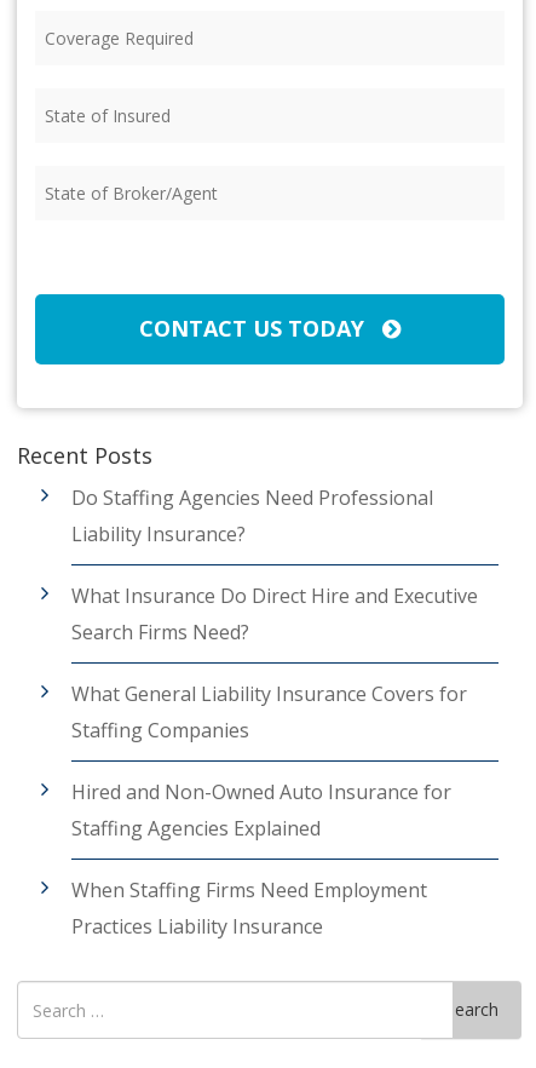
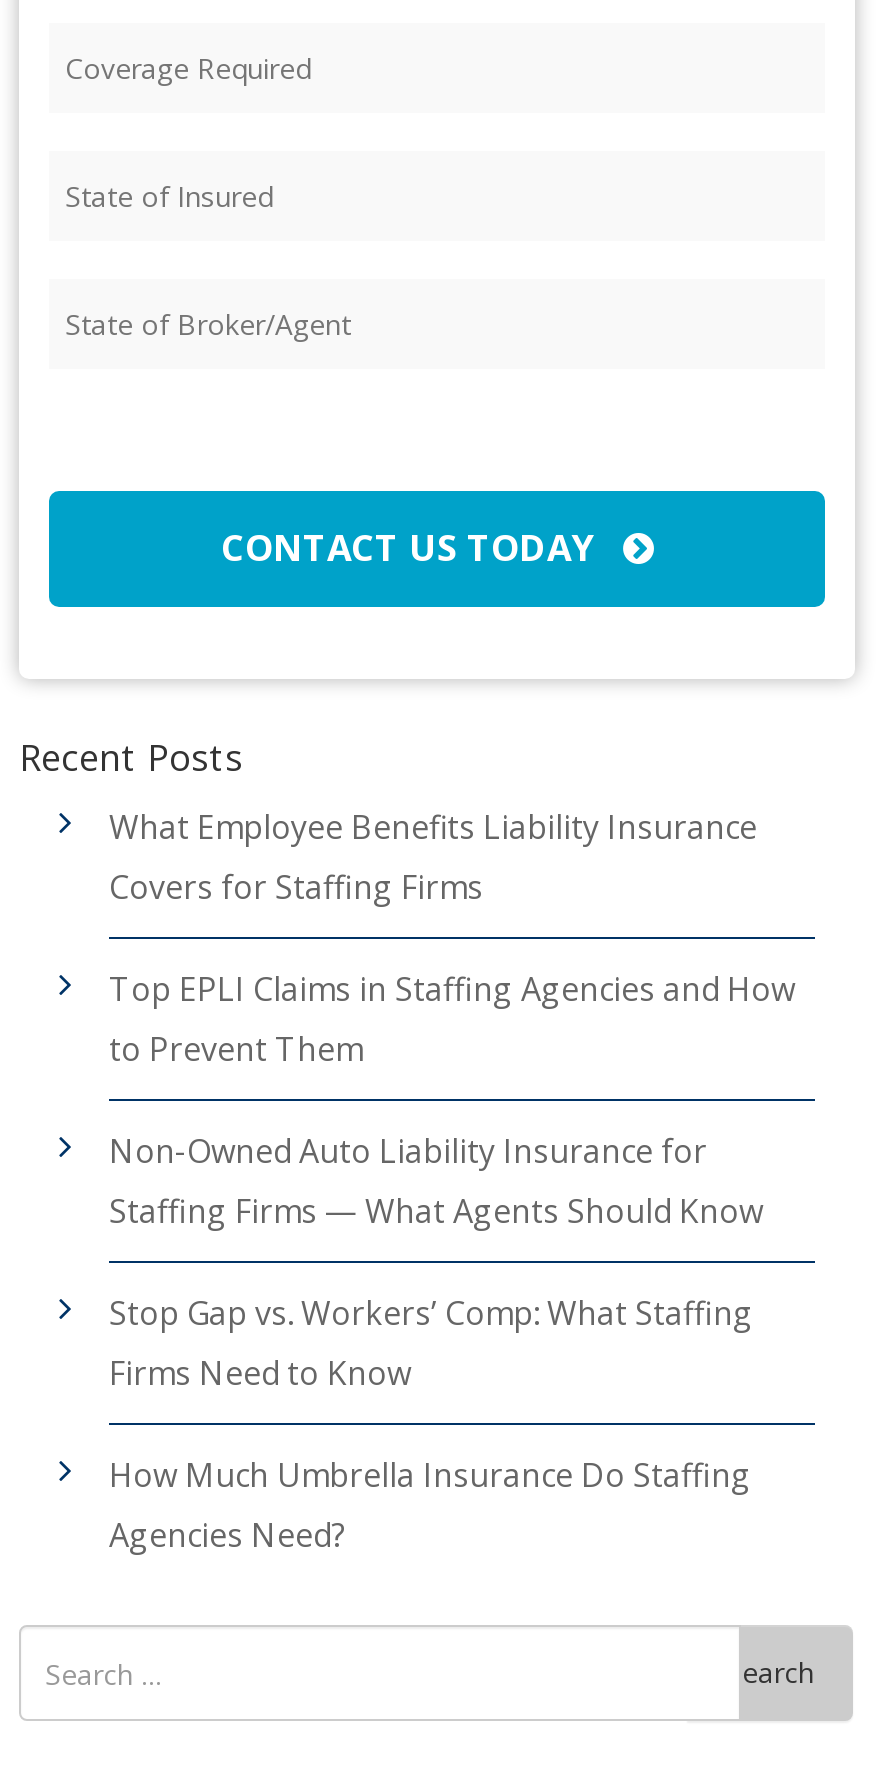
[71,485,433,548] Do Staffing Agencies Need Professional | Liability Insurance? -> [109,806,757,910] What Employee Benefits Liability Insurance | Covers for Staffing Firms
[71,583,478,646] What Insurance Do Direct Hire and Executive | Search Firms Need? -> [109,968,795,1072] Top EPLI Claims in Staffing Agencies and How | to Prevent Them
[71,681,467,744] What General Liability Insurance Covers for | Staffing Companies -> [109,1130,763,1234] Non-Owned Auto Liability Insurance for | Staffing Firms — What Agents Should Know
[71,779,451,842] Hired and Non-Owned Auto Insurance for | Staffing Agencies Explained -> [109,1292,753,1396] Stop Gap vs. Workers’ Comp: What Staffing | Firms Need to Know
[71,877,427,940] When Staffing Firms Need Employment | Practices Liability Insurance -> [109,1454,751,1558] How Much Umbrella Insurance Do Staffing | Agencies Need?

